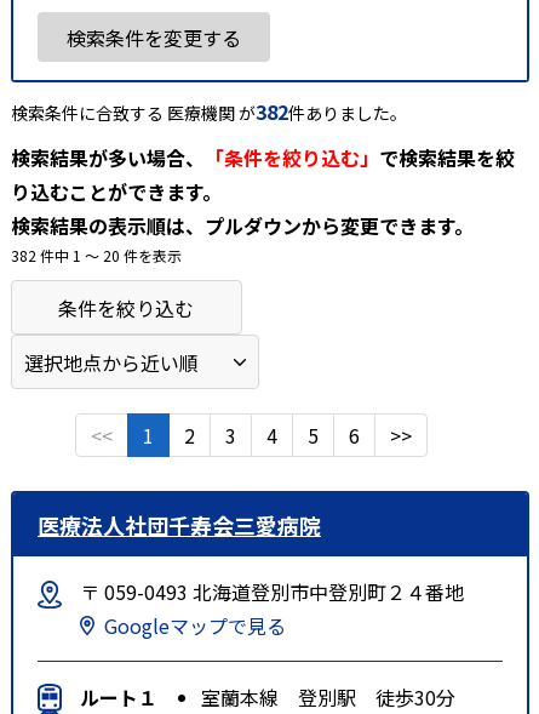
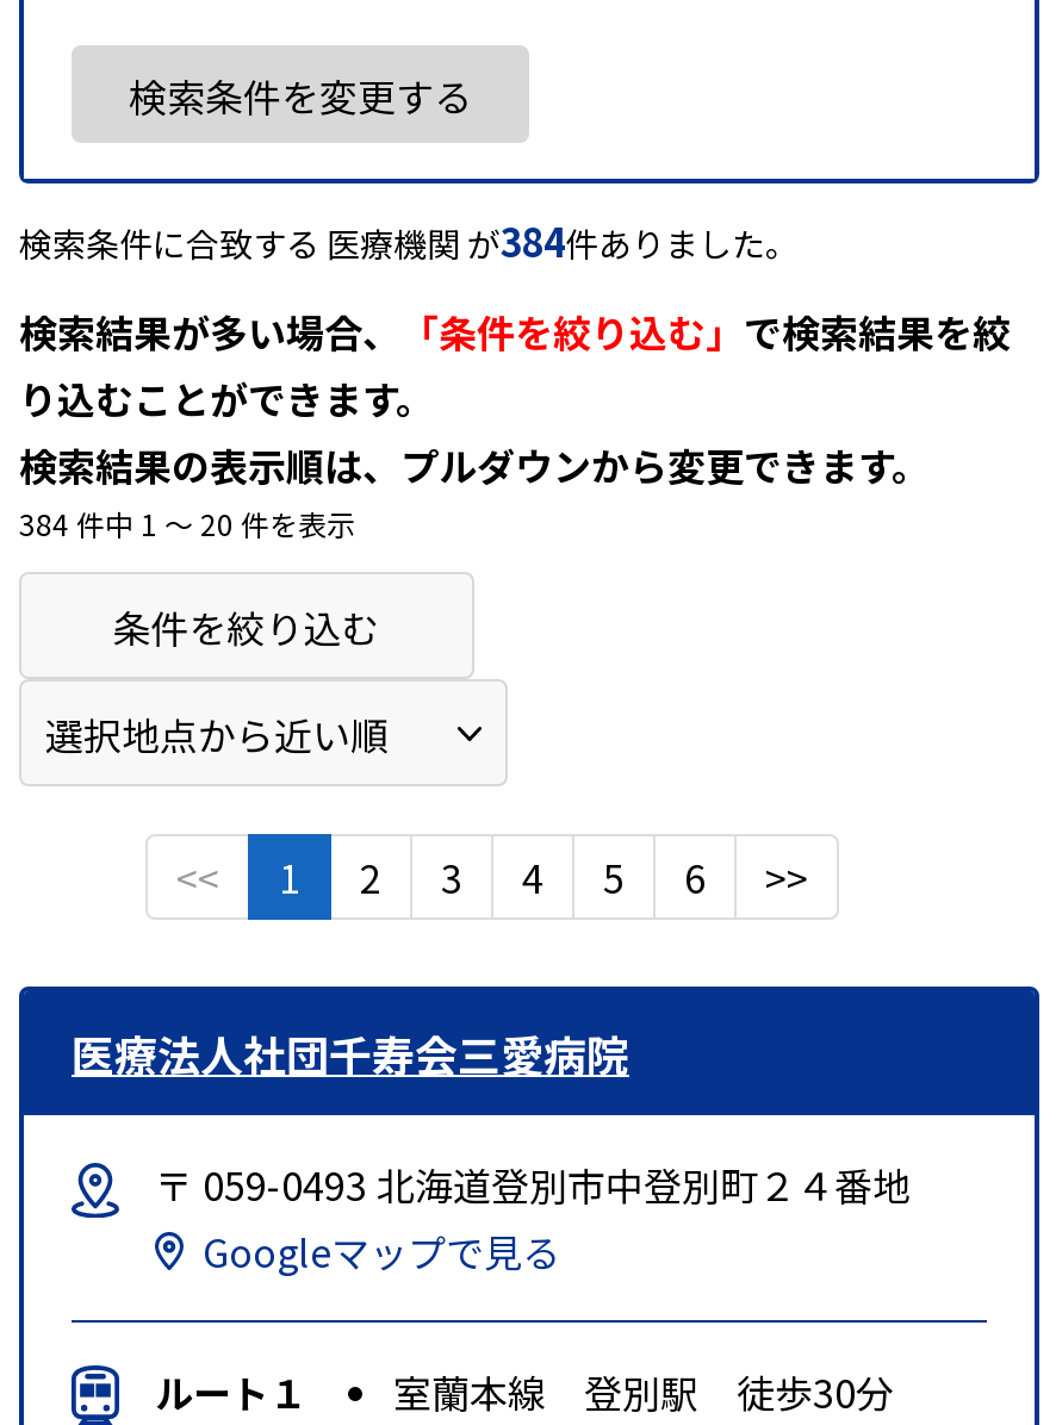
[11,97,407,126] 検索条件に合致する 医療機関 が382件ありました。 -> [19,211,799,269] 検索条件に合致する 医療機関 が384件ありました。
[11,245,182,265] 382 件中 1 〜 20 件を表示 -> [19,502,355,543] 384 件中 1 〜 20 件を表示

